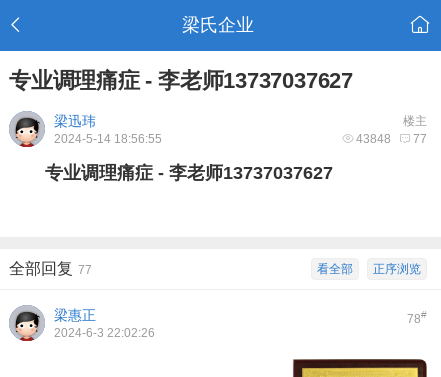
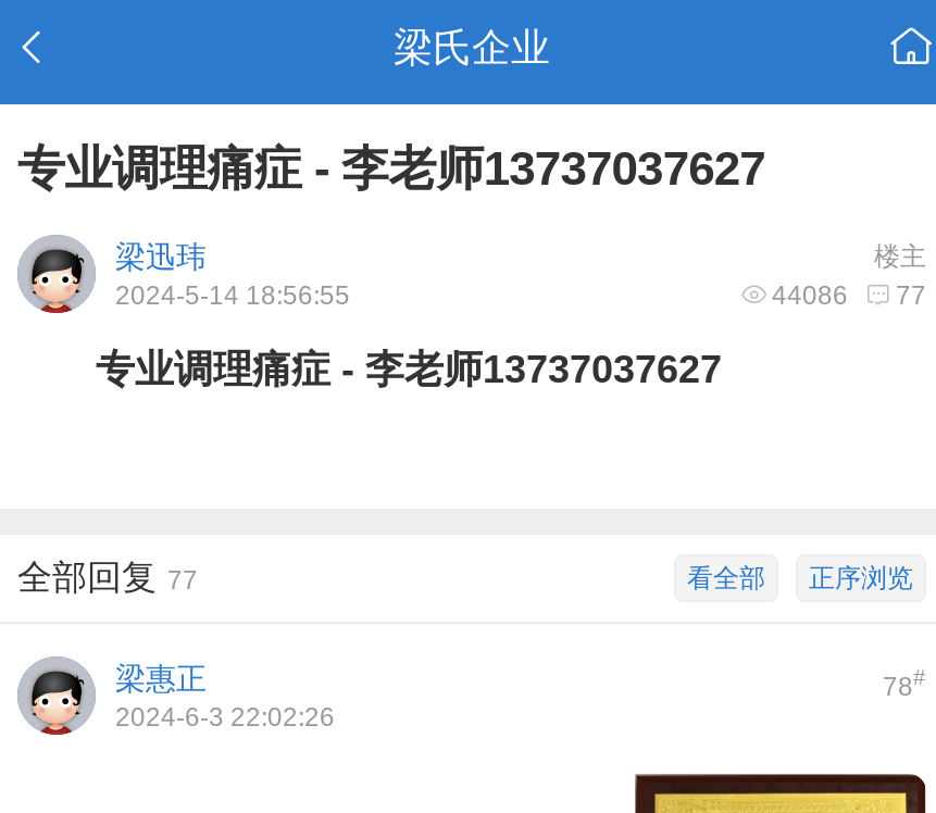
[356,132,427,146] 43848 77 -> [772,280,926,311] 44086 77

